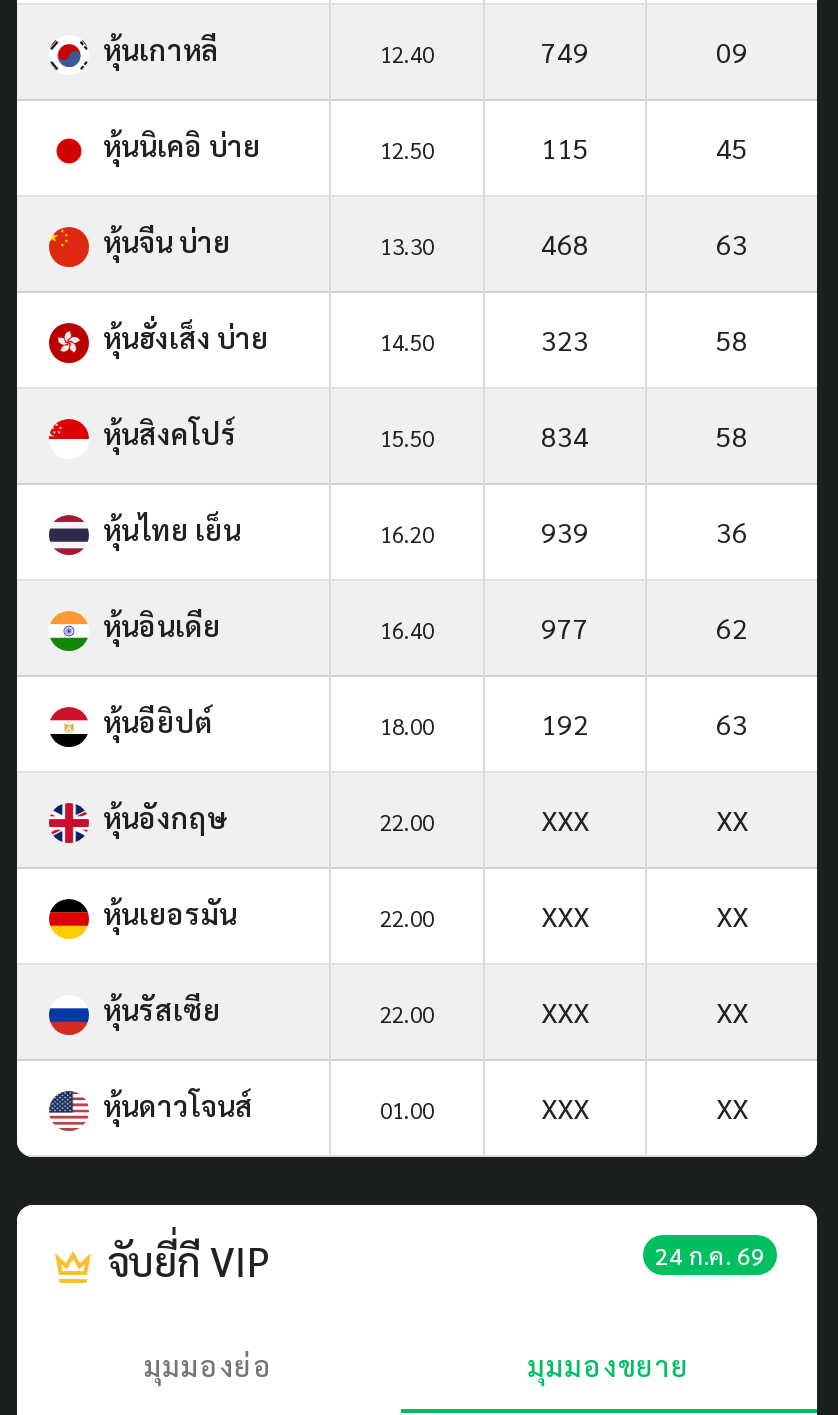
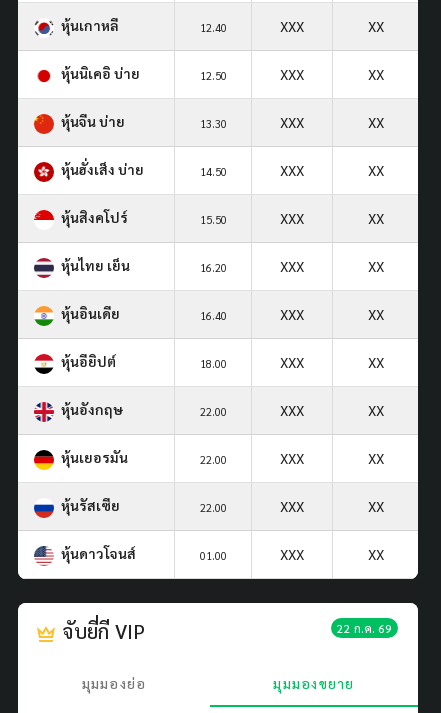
[541,33,748,69] 749 | 09 -> [280,17,383,35] XXX | XX
[541,129,748,165] 115 | 45 -> [280,65,383,83] XXX | XX
[541,225,748,261] 468 | 63 -> [280,113,383,131] XXX | XX
[541,321,748,357] 323 | 58 -> [280,161,383,179] XXX | XX
[541,417,748,453] 834 | 58 -> [280,209,383,227] XXX | XX
[541,513,748,549] 939 | 36 -> [280,257,383,275] XXX | XX
[541,609,748,645] 977 | 62 -> [280,305,383,323] XXX | XX
[541,705,748,741] 192 | 63 -> [280,353,383,371] XXX | XX
[655,1239,765,1271] 24 ก.ค. 69 -> [337,620,392,636] 22 ก.ค. 69

